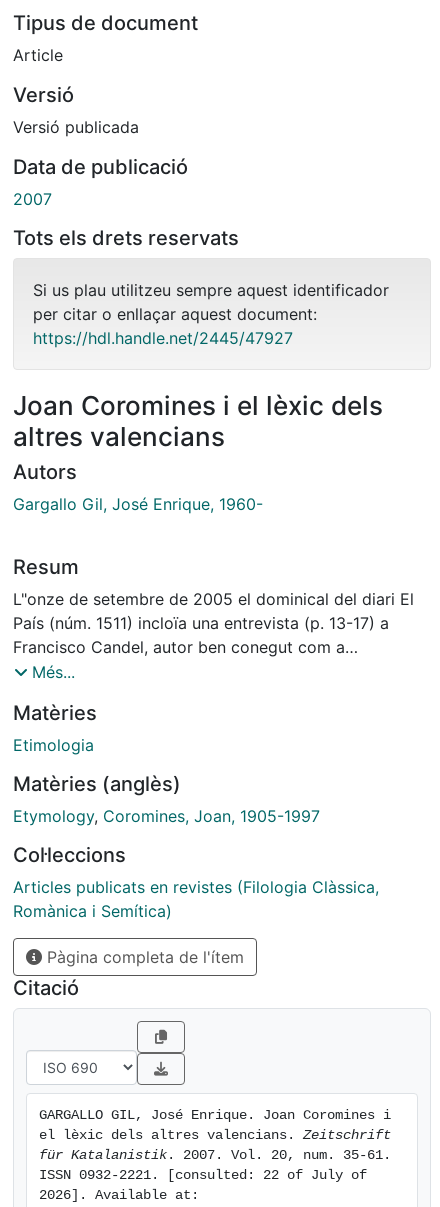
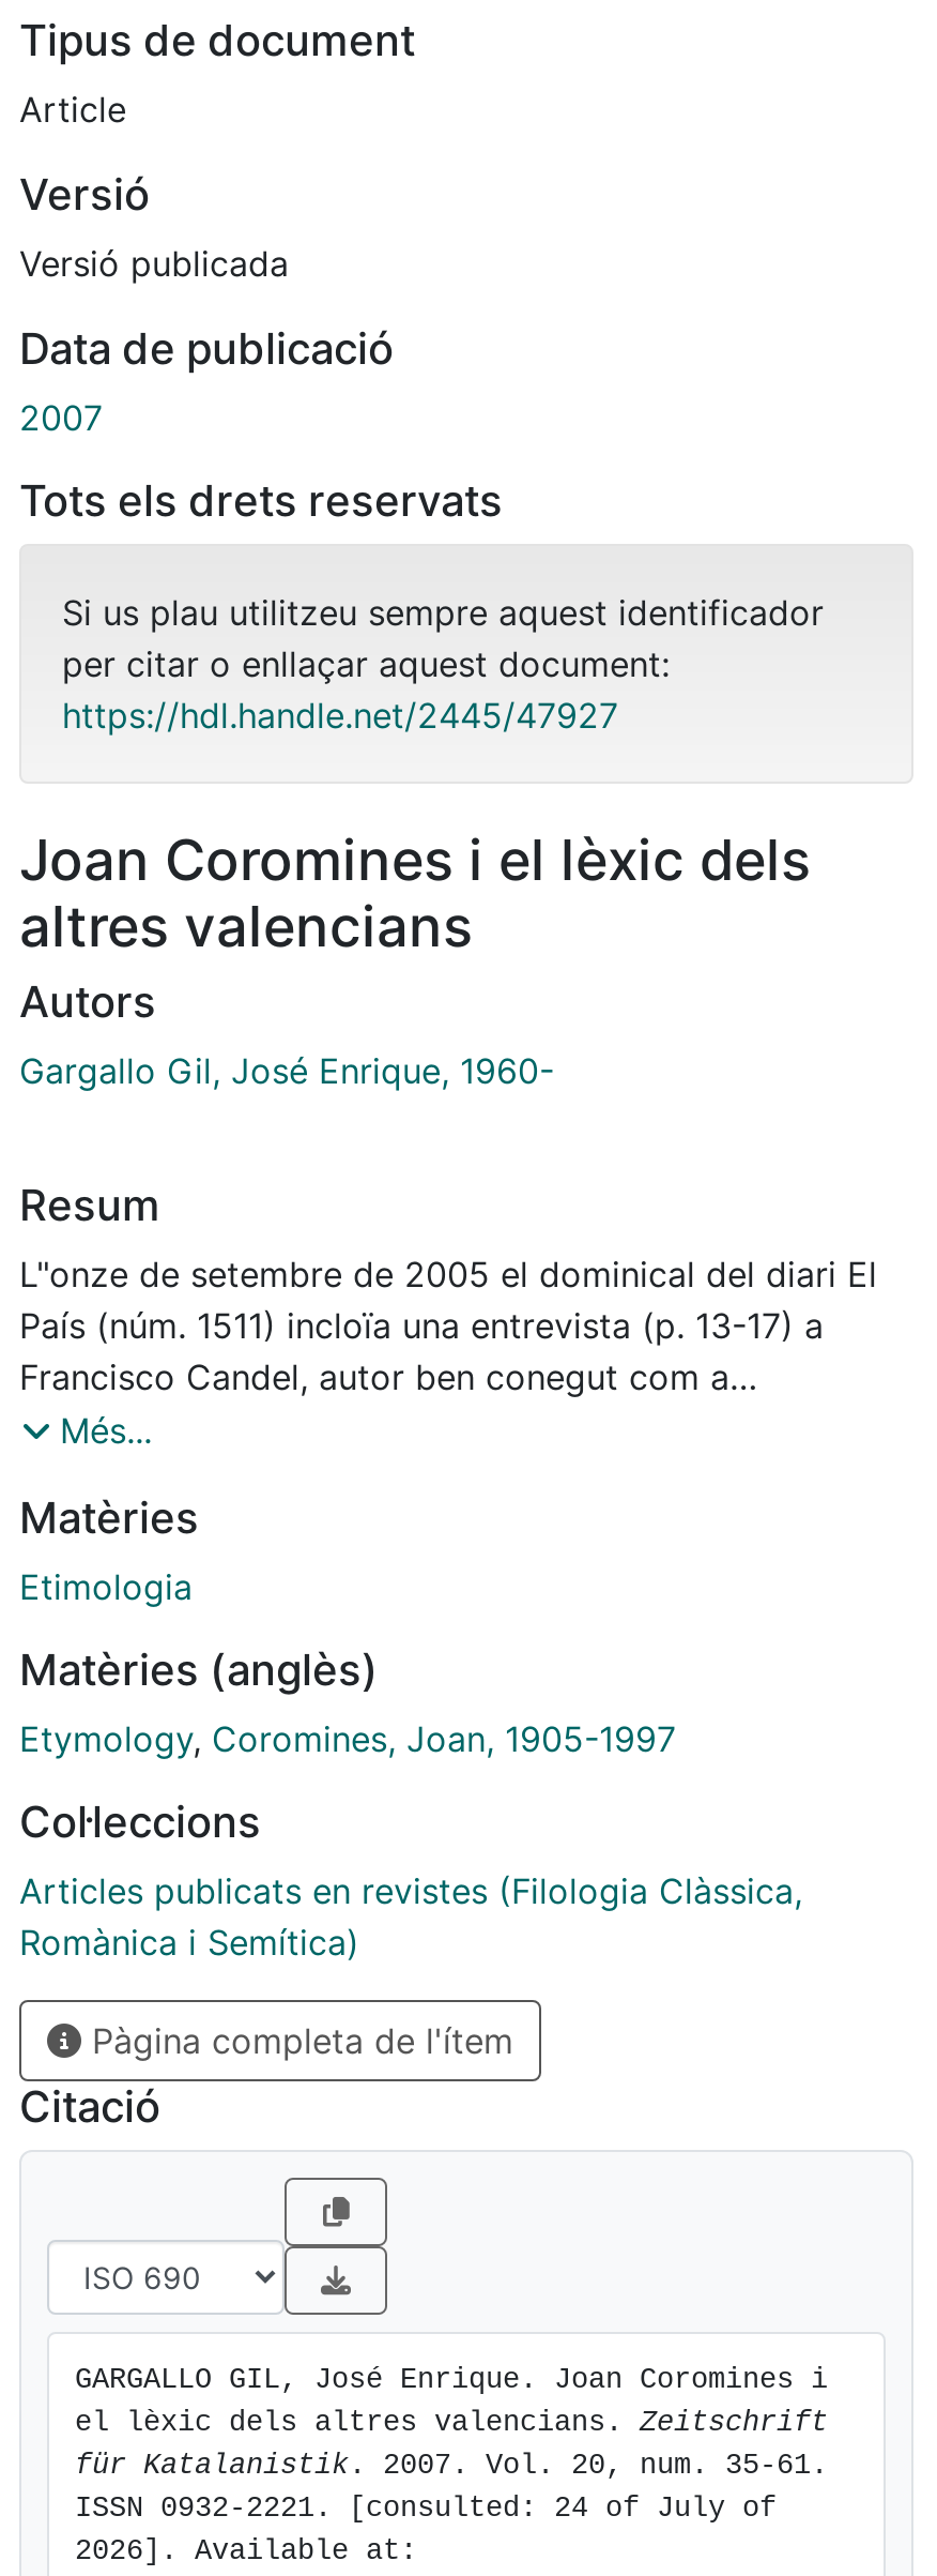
[39,1168,367,1183] ISSN 0932-2221. [consulted: 22 of July of -> [75,2493,777,2525] ISSN 0932-2221. [consulted: 24 of July of

